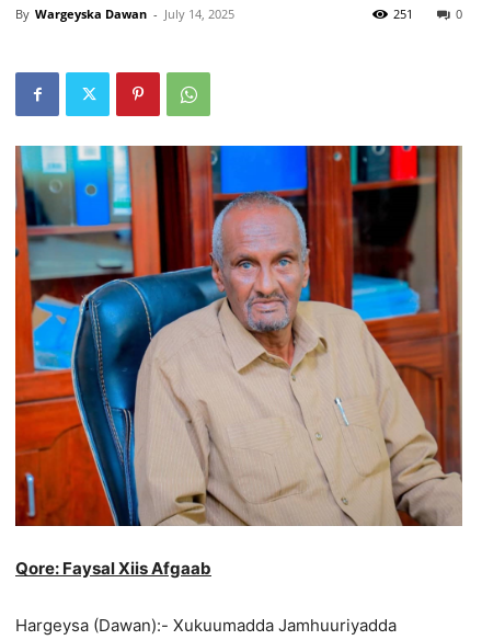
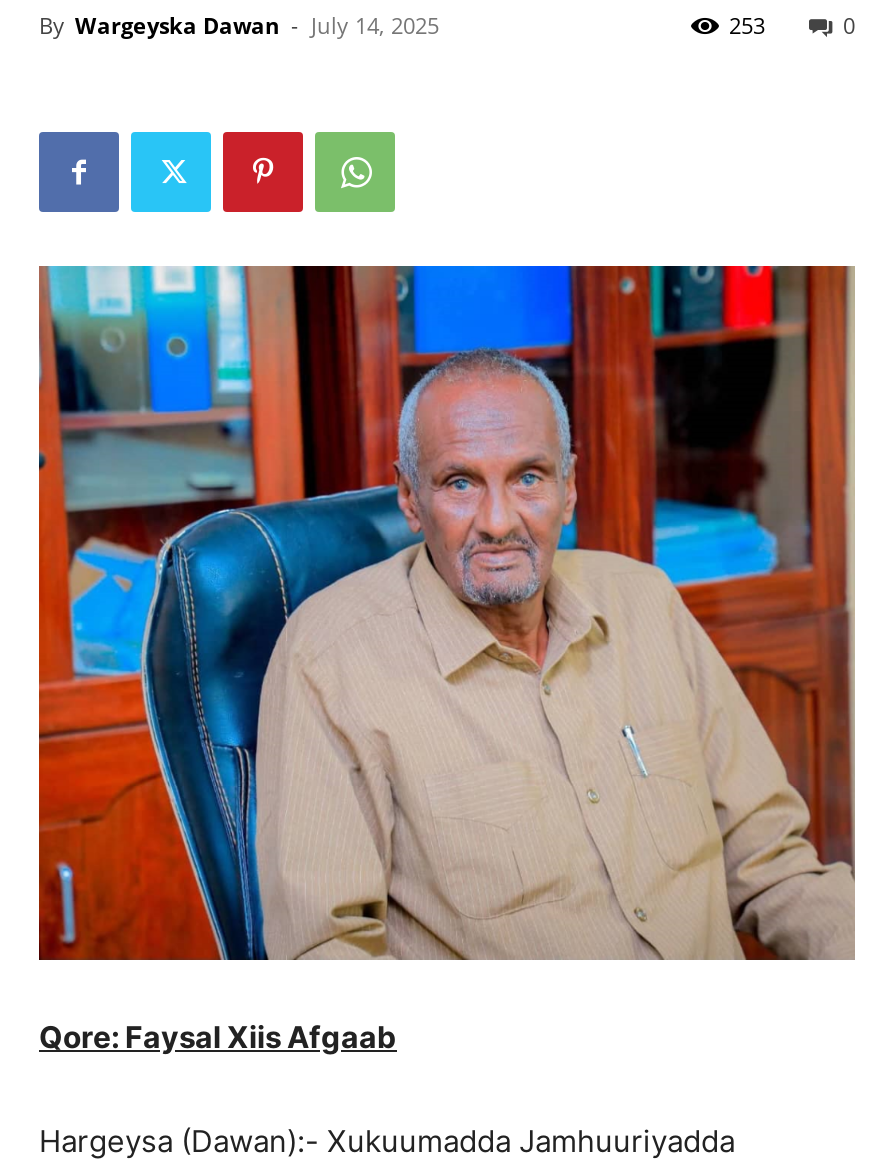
[393,5,413,22] 251 -> [729,10,765,40] 253

